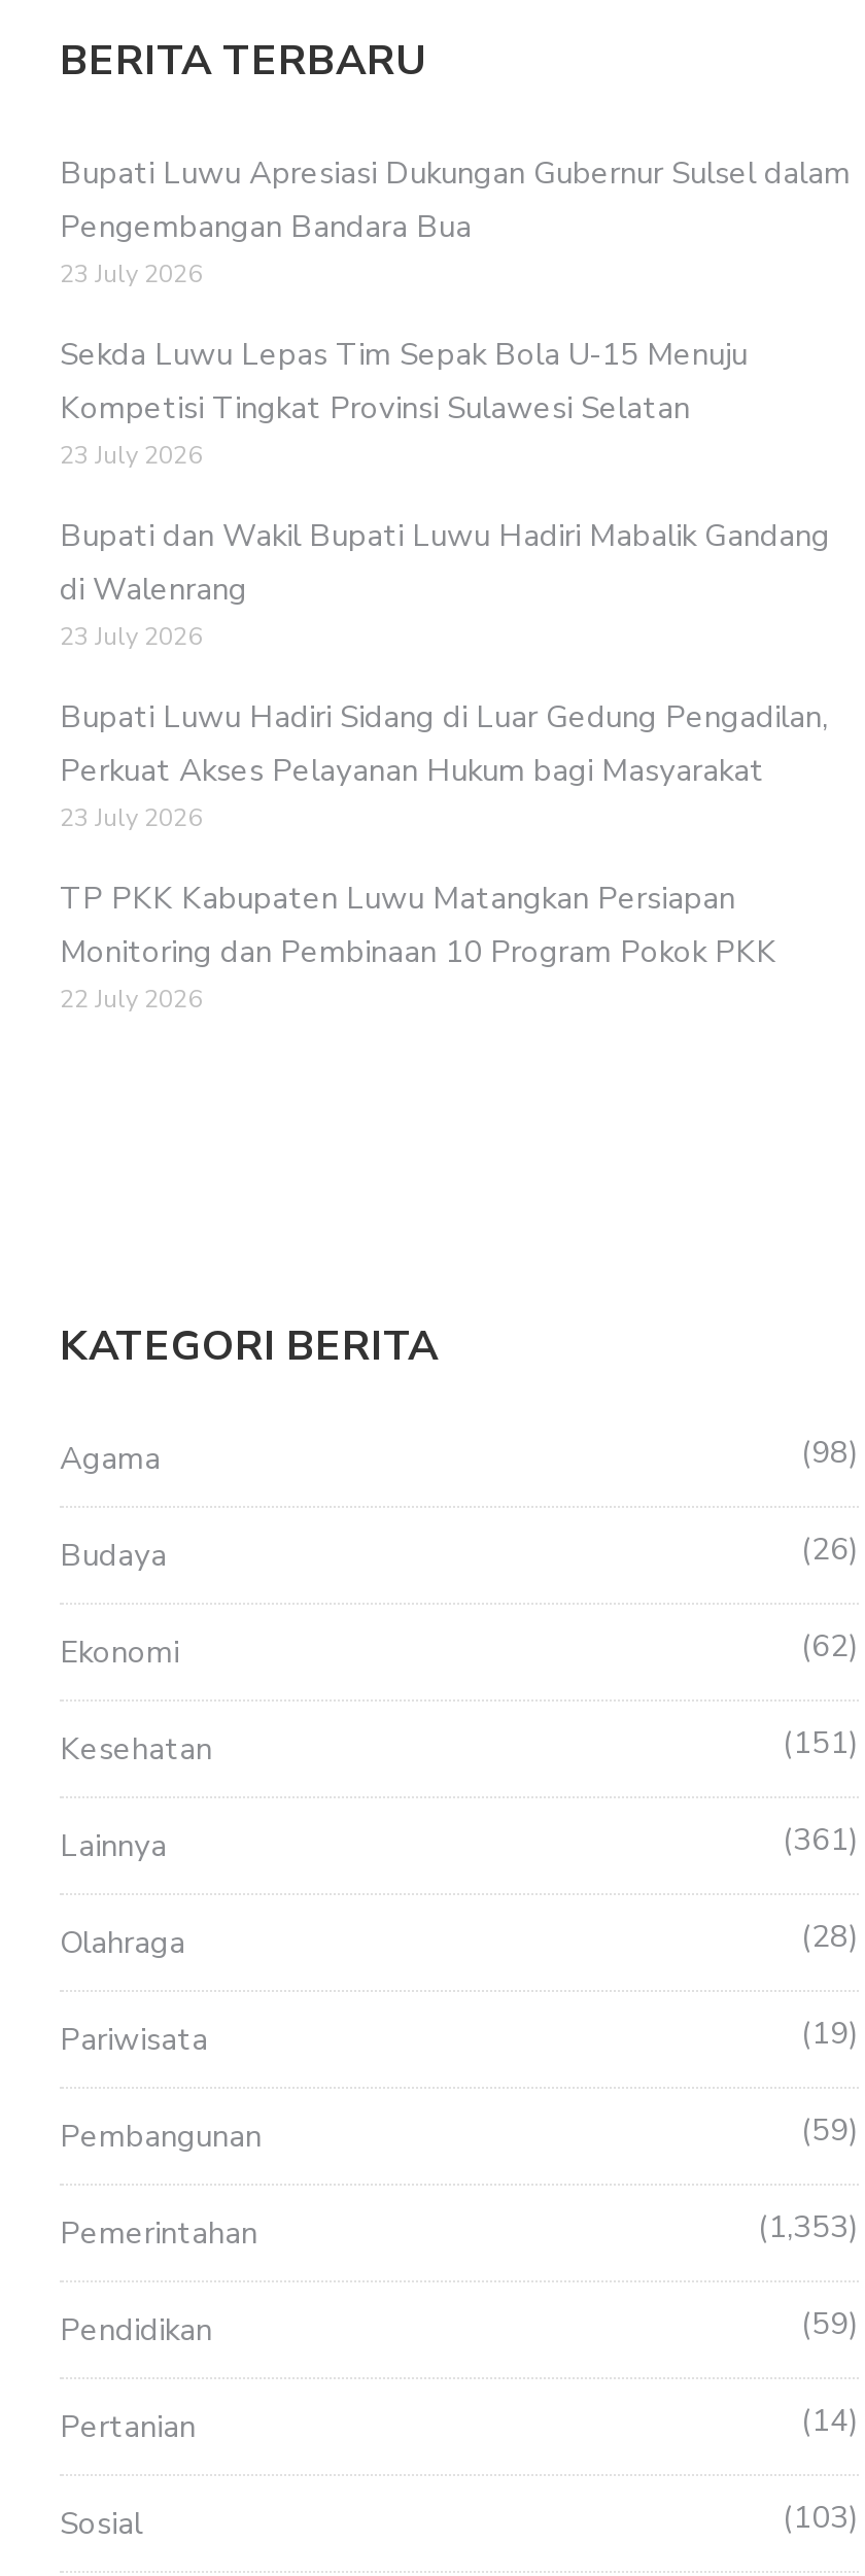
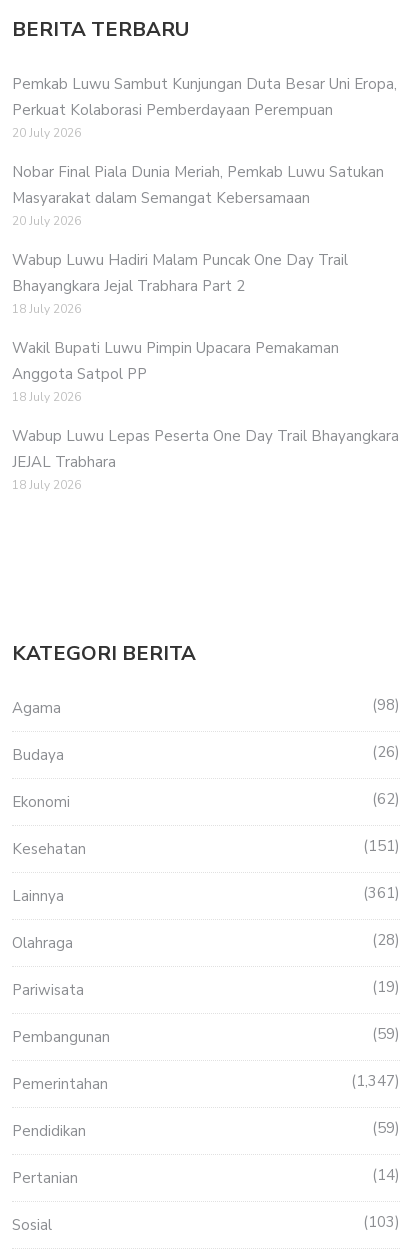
[60,152,851,290] Bupati Luwu Apresiasi Dukungan Gubernur Sulsel dalam | Pengembangan Bandara Bua | 23 July 2026 -> [12,74,397,141] Pemkab Luwu Sambut Kunjungan Duta Besar Uni Eropa, | Perkuat Kolaborasi Pemberdayaan Perempuan | 20 July 2026
[60,333,748,471] Sekda Luwu Lepas Tim Sepak Bola U-15 Menuju | Kompetisi Tingkat Provinsi Sulawesi Selatan | 23 July 2026 -> [12,162,384,229] Nobar Final Piala Dunia Meriah, Pemkab Luwu Satukan | Masyarakat dalam Semangat Kebersamaan | 20 July 2026
[60,515,830,653] Bupati dan Wakil Bupati Luwu Hadiri Mabalik Gandang | di Walenrang | 23 July 2026 -> [12,250,348,317] Wabup Luwu Hadiri Malam Puncak One Day Trail | Bhayangkara Jejal Trabhara Part 2 | 18 July 2026
[60,696,828,834] Bupati Luwu Hadiri Sidang di Luar Gedung Pengadilan, | Perkuat Akses Pelayanan Hukum bagi Masyarakat | 23 July 2026 -> [12,338,339,405] Wakil Bupati Luwu Pimpin Upacara Pemakaman | Anggota Satpol PP | 18 July 2026
[60,877,776,1015] TP PKK Kabupaten Luwu Matangkan Persiapan | Monitoring dan Pembinaan 10 Program Pokok PKK | 22 July 2026 -> [12,426,399,493] Wabup Luwu Lepas Peserta One Day Trail Bhayangkara | JEJAL Trabhara | 18 July 2026
[768,2207,849,2248] 1,353 -> [356,1071,395,1091] 1,347

